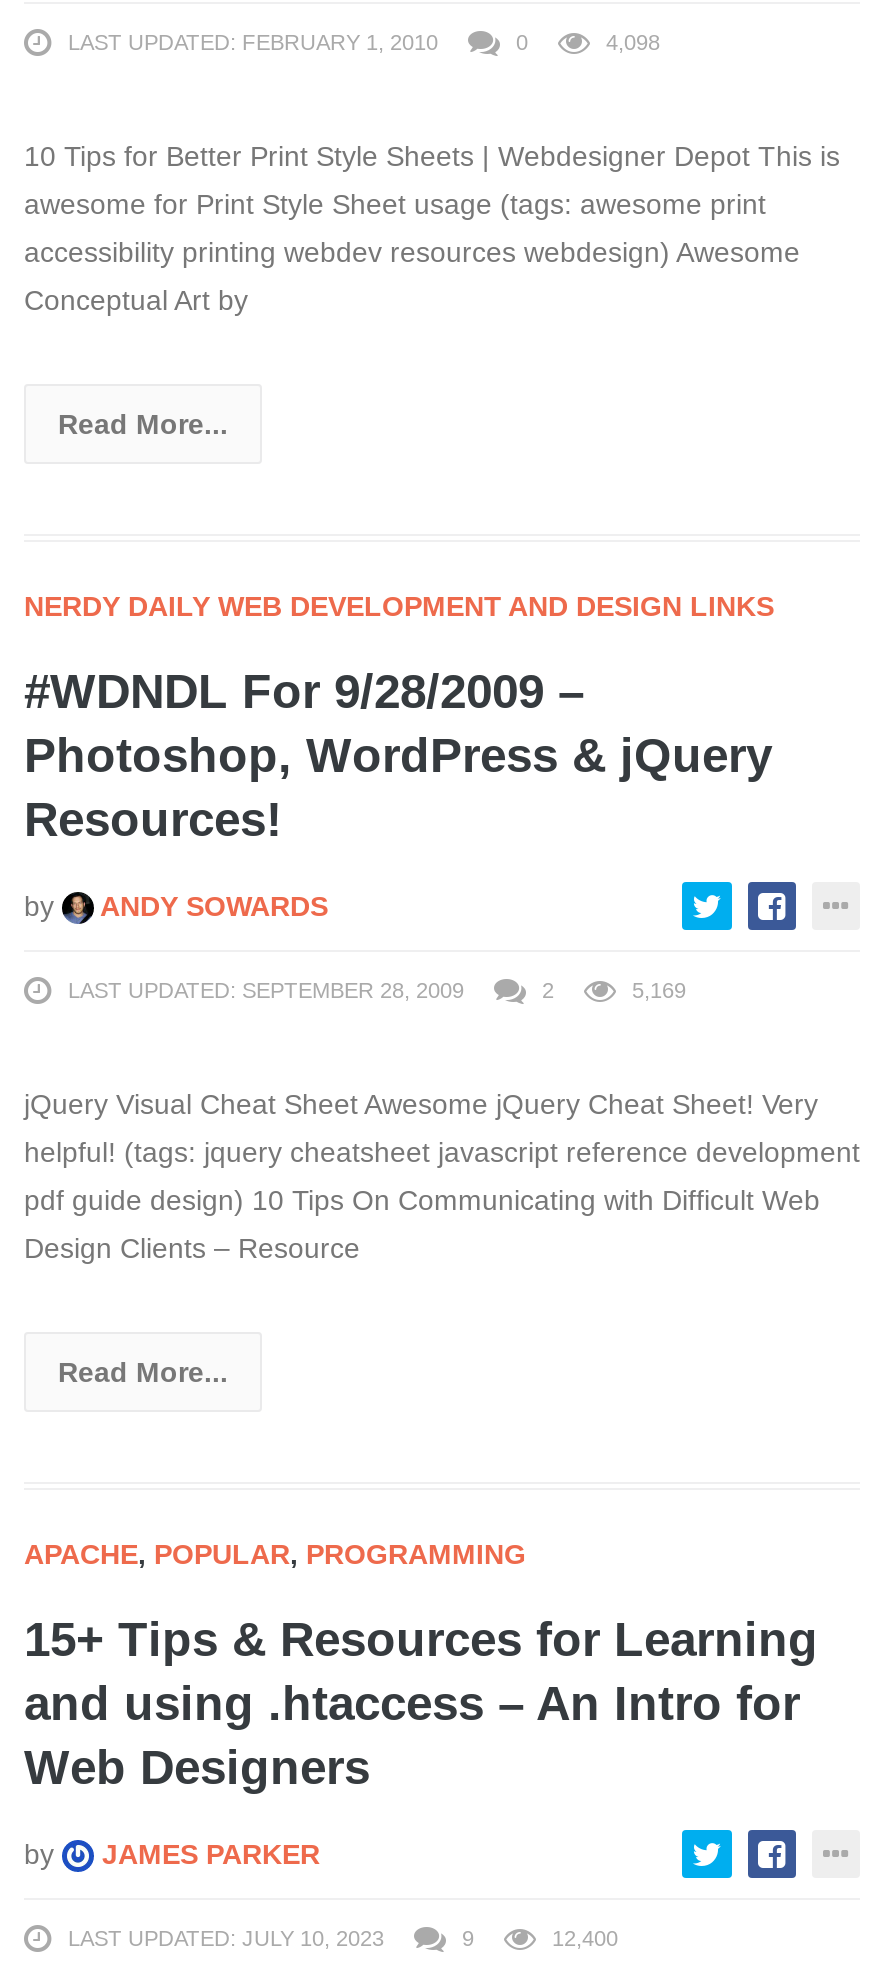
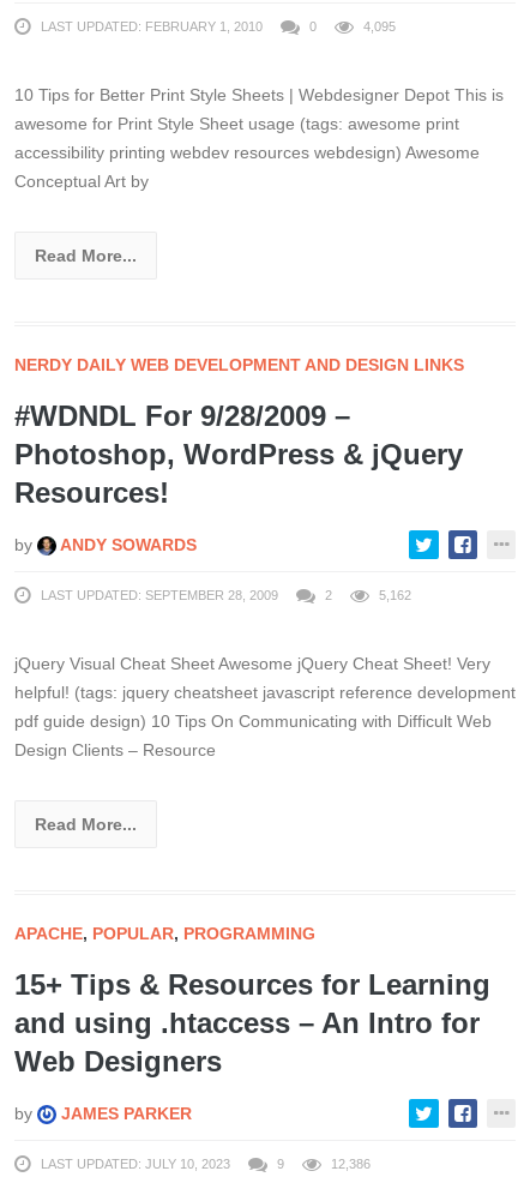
[600,29,660,53] 4,098 -> [360,19,396,33] 4,095
[626,977,686,1001] 5,169 -> [375,587,411,602] 5,162
[546,1925,618,1949] 12,400 -> [327,1156,371,1171] 12,386

